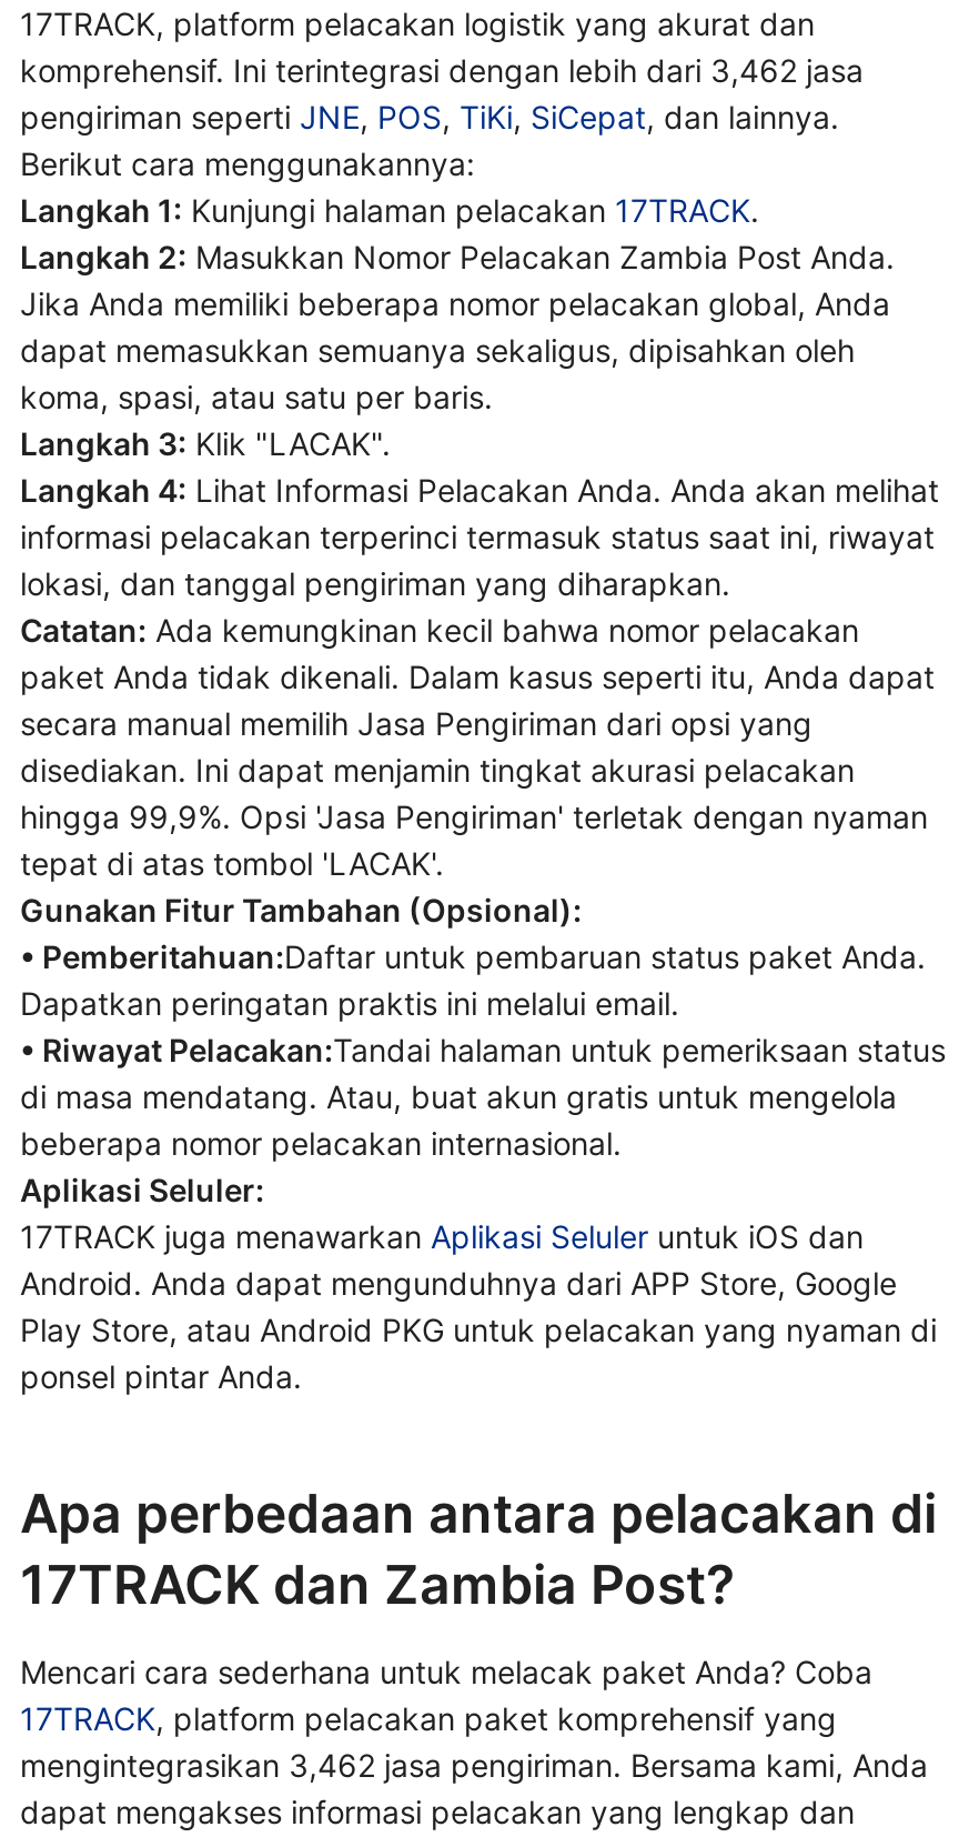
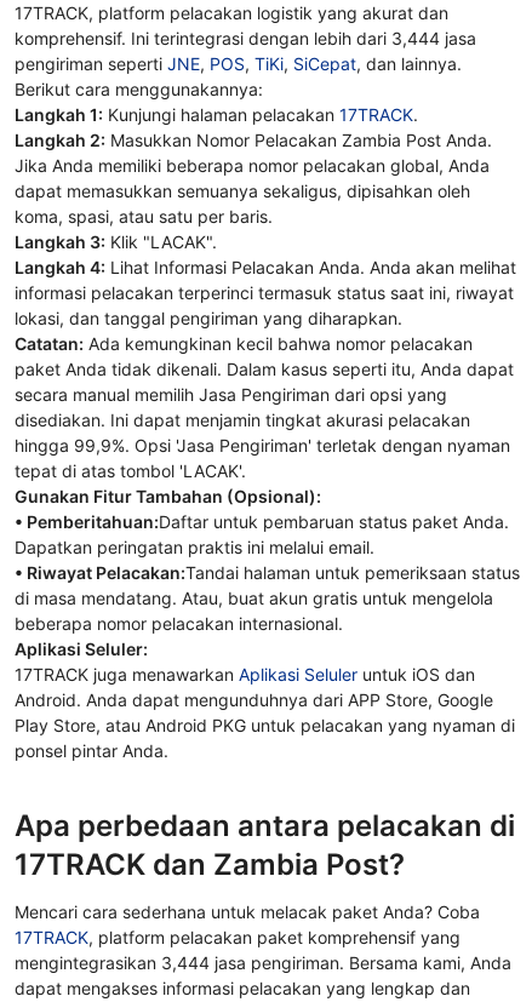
[20,51,864,89] komprehensif. Ini terintegrasi dengan lebih dari 3,462 jasa -> [15,28,476,48] komprehensif. Ini terintegrasi dengan lebih dari 3,444 jasa
[20,1746,928,1784] mengintegrasikan 3,462 jasa pengiriman. Bersama kami, Anda -> [15,952,511,973] mengintegrasikan 3,444 jasa pengiriman. Bersama kami, Anda

